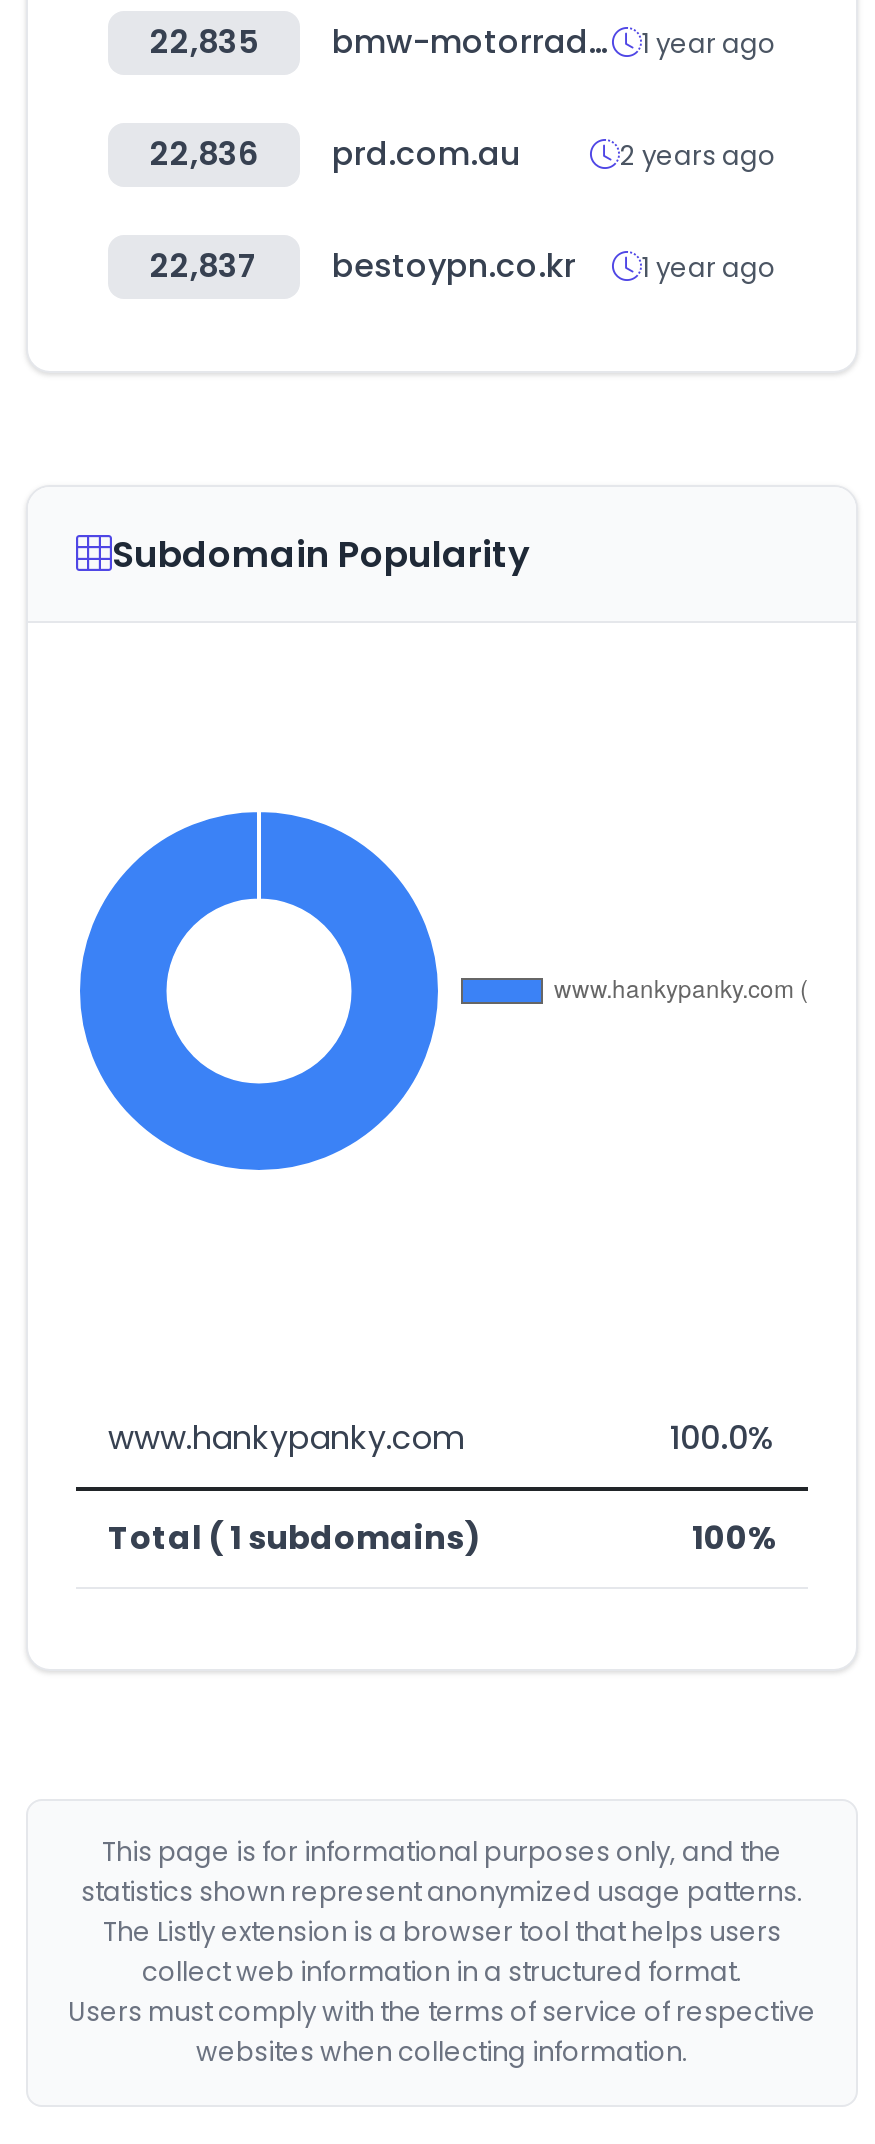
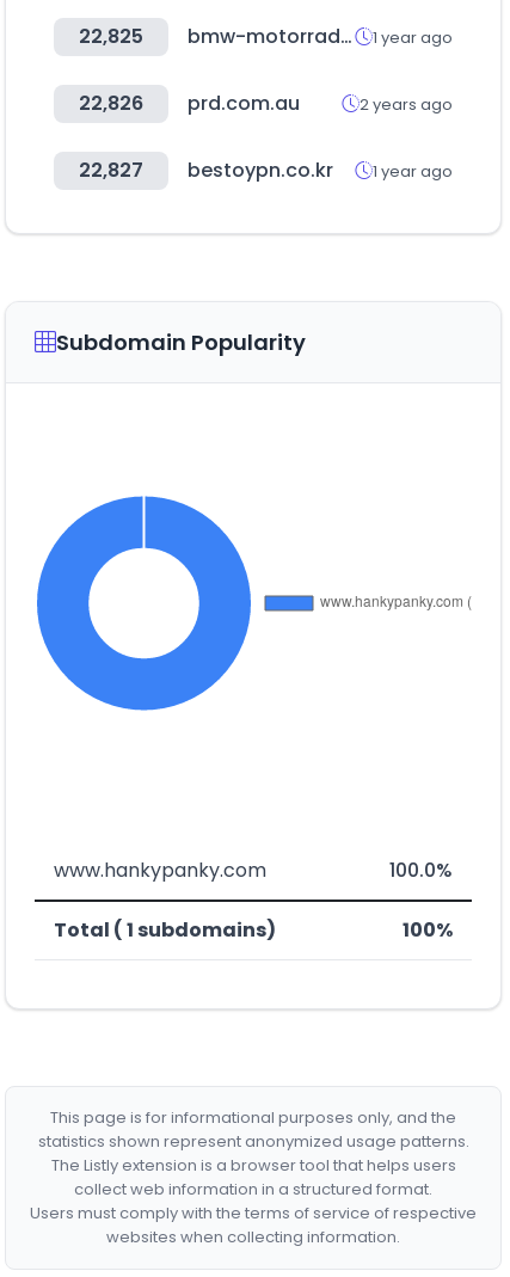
[150,19,258,65] 22,835 -> [79,23,143,50] 22,825
[150,131,520,177] 22,836 prd.com.au -> [79,90,300,117] 22,826 prd.com.au
[150,243,776,289] 22,837 bestoypn.co.kr 1 year ago -> [79,156,453,184] 22,827 bestoypn.co.kr 1 year ago

